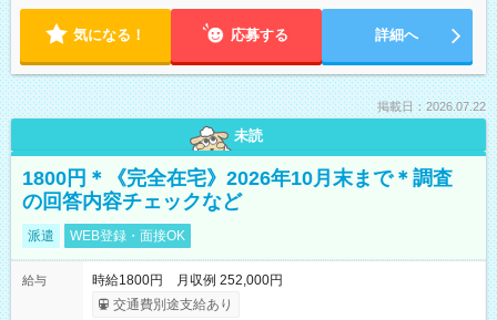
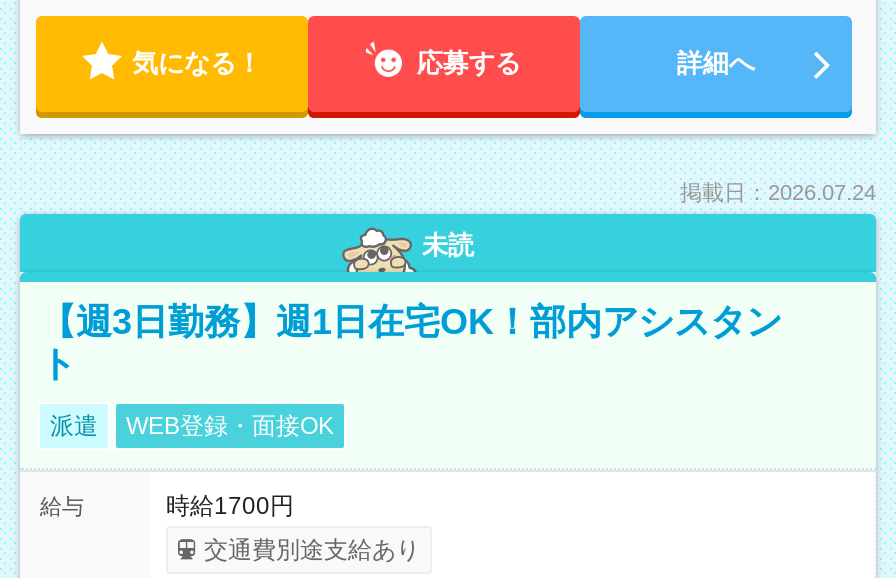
[377,100,486,113] 掲載日：2026.07.22 -> [680,180,876,204] 掲載日：2026.07.24
[22,167,453,213] 1800円＊《完全在宅》2026年10月末まで＊調査 | の回答内容チェックなど -> [40,302,782,384] 【週3日勤務】週1日在宅OK！部内アシスタン | ト
[92,272,283,288] 時給1800円 月収例 252,000円 -> [166,492,294,520] 時給1700円

